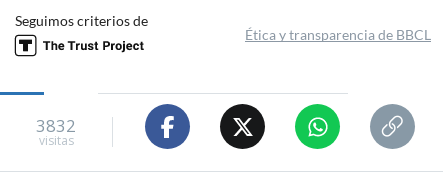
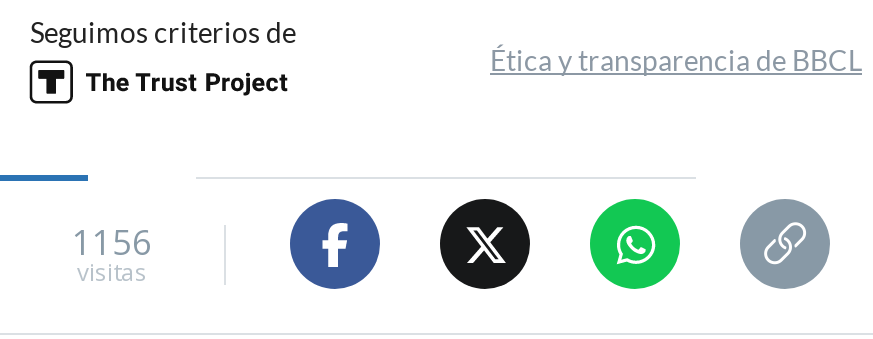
[36,114,76,137] 3832 -> [72,218,152,264] 1156

